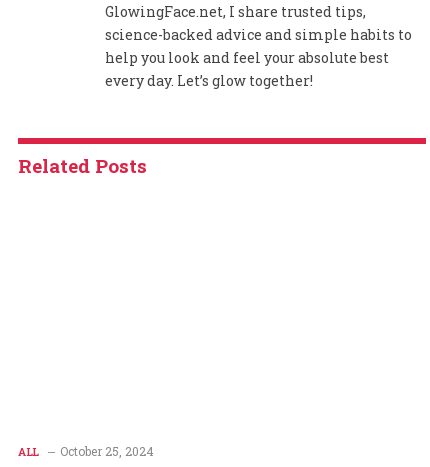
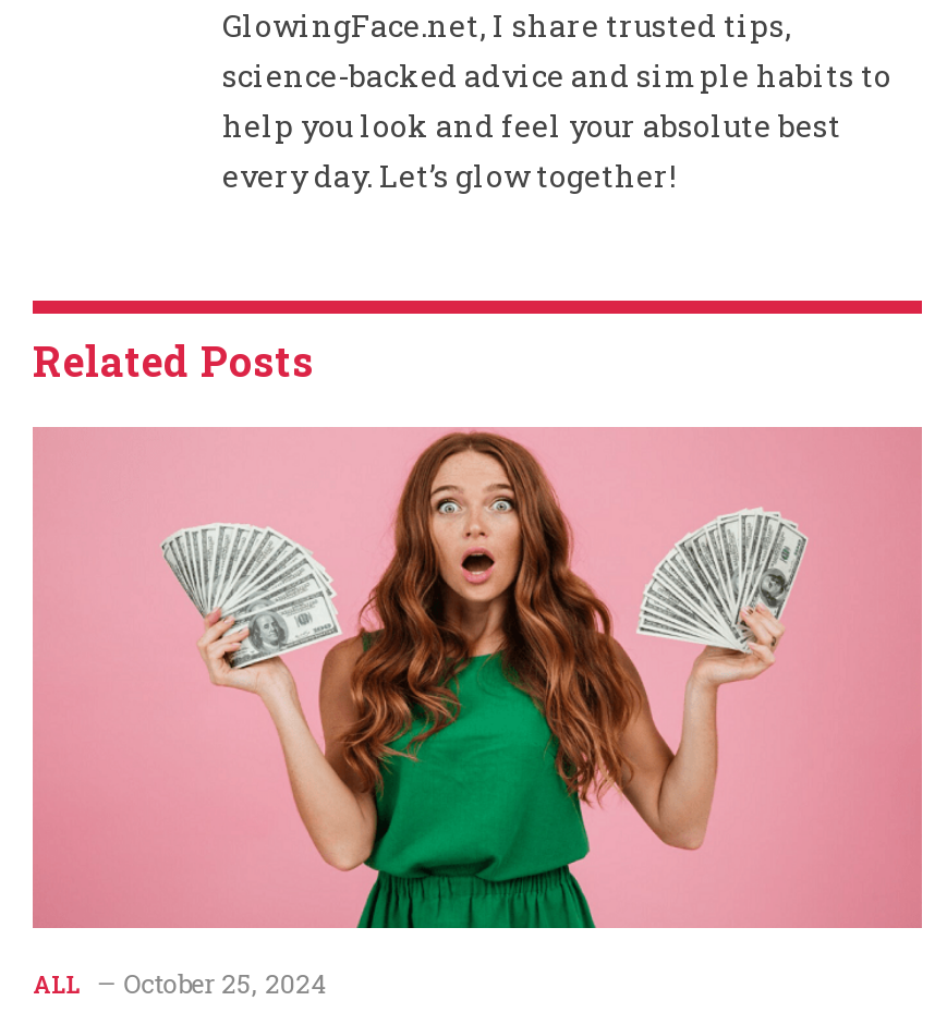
none -> [31,425,924,930] [image]

